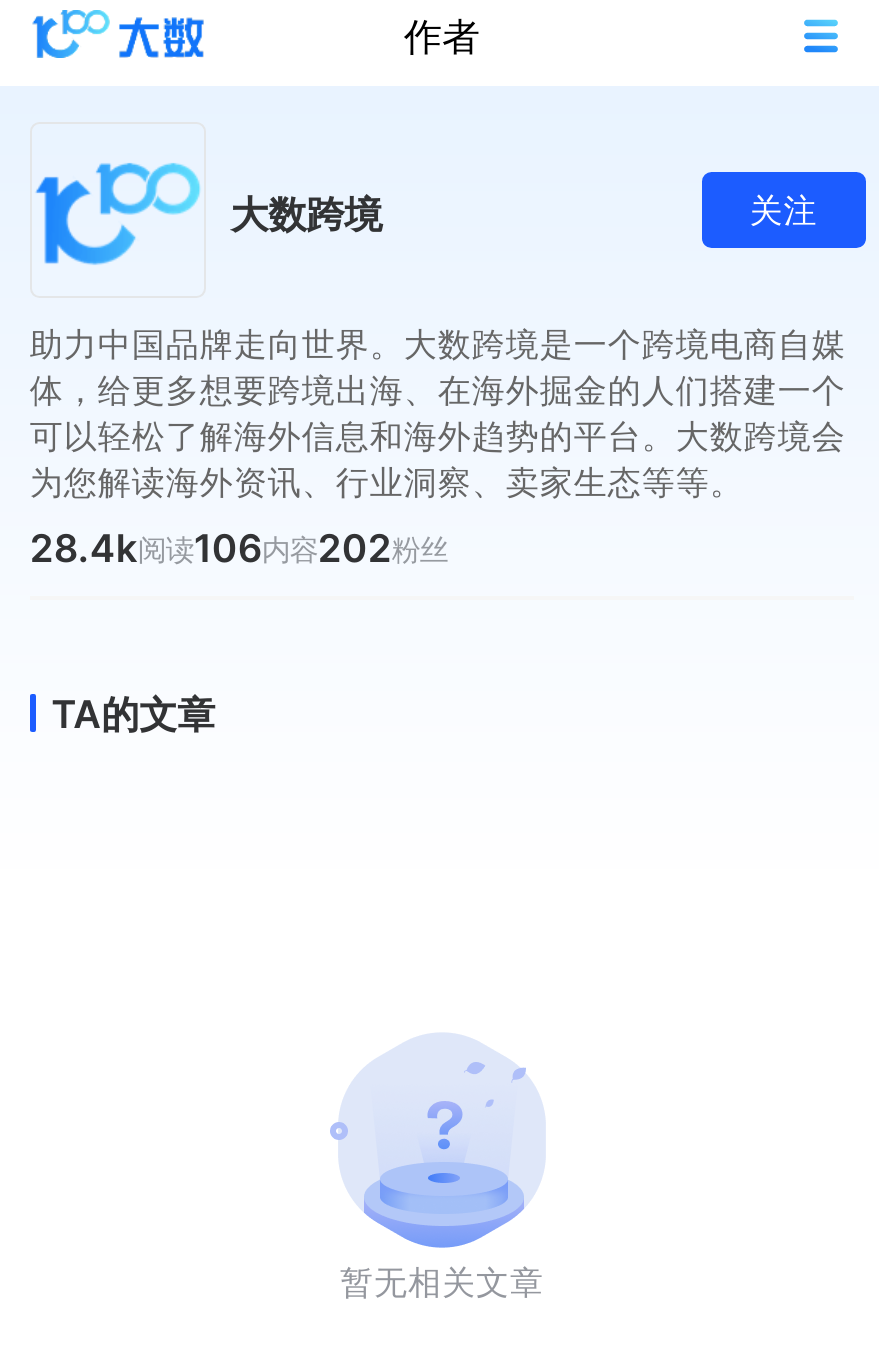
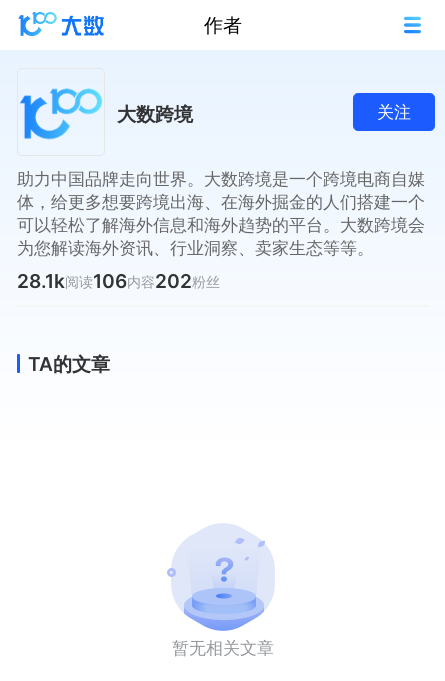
[30,524,448,572] 28.4k阅读106内容202粉丝 -> [17,269,220,293] 28.1k阅读106内容202粉丝

